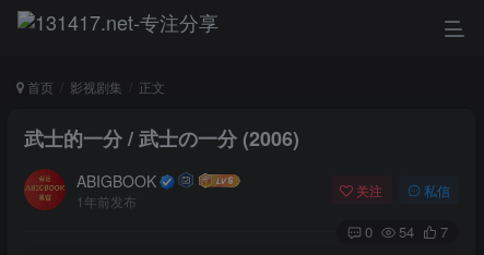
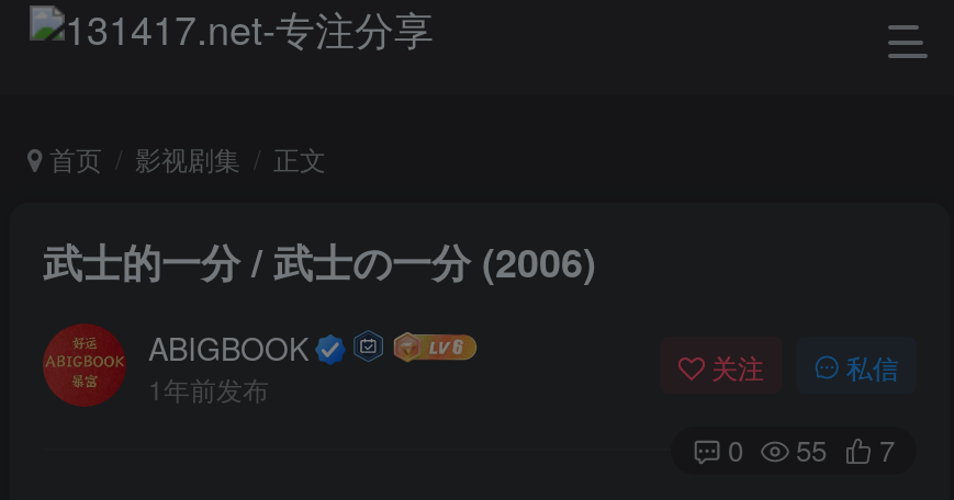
[365,221,448,242] 0 54 7 -> [728,429,895,470] 0 55 7

